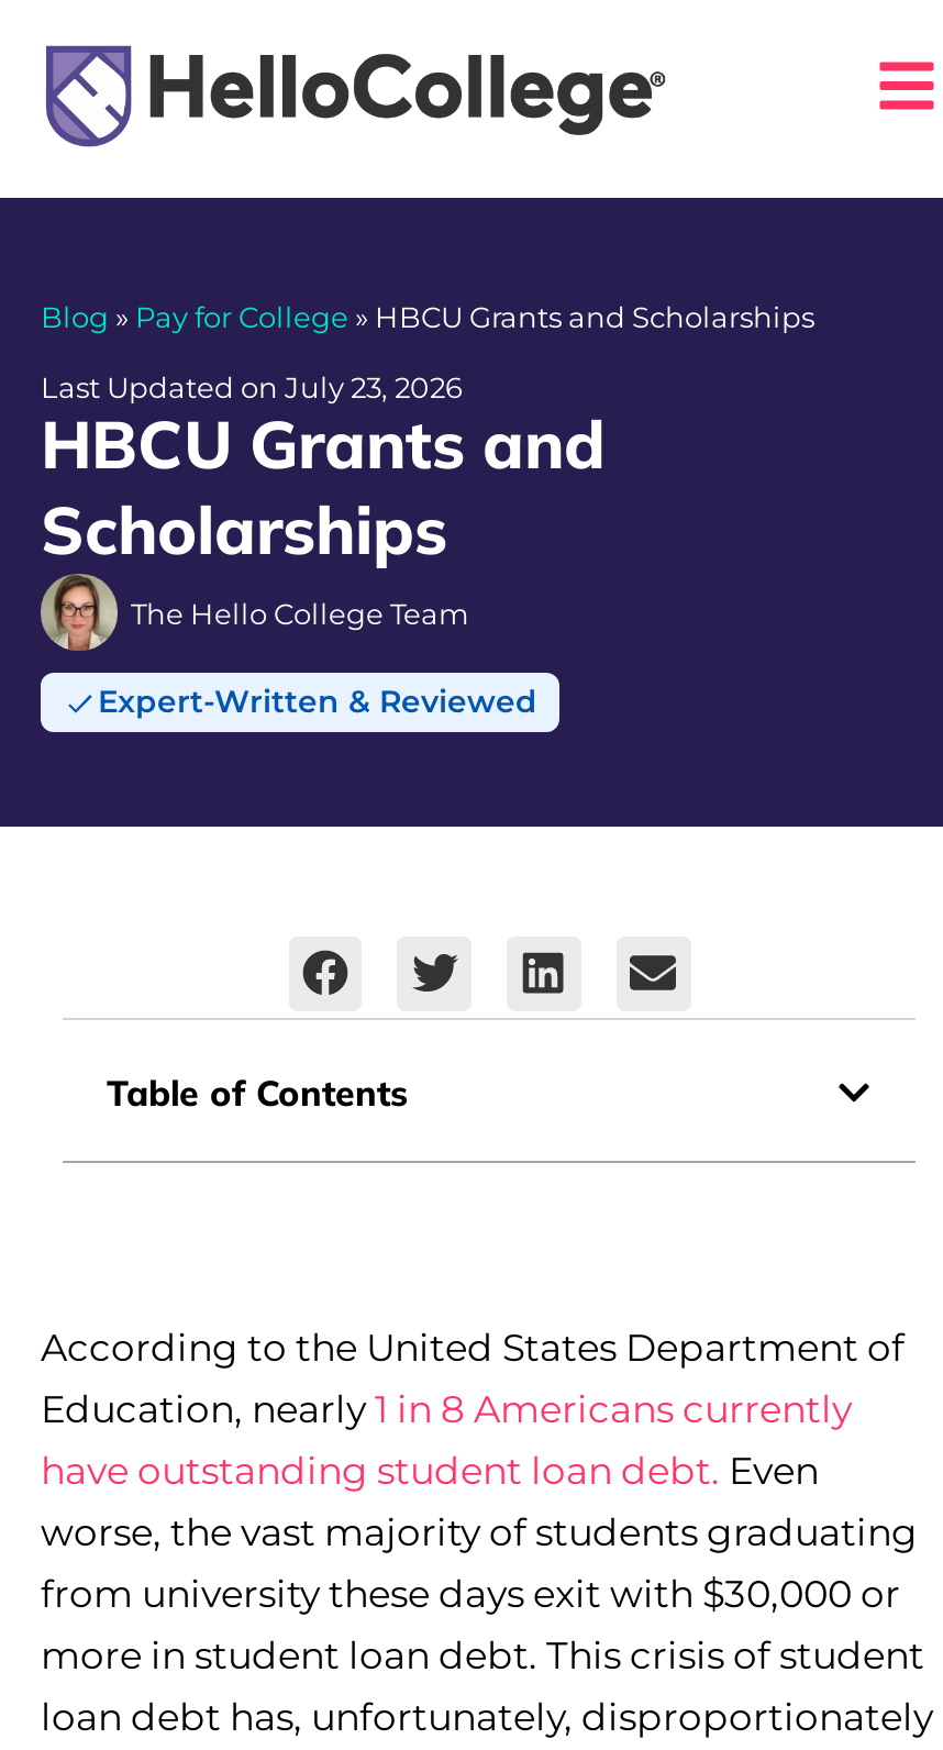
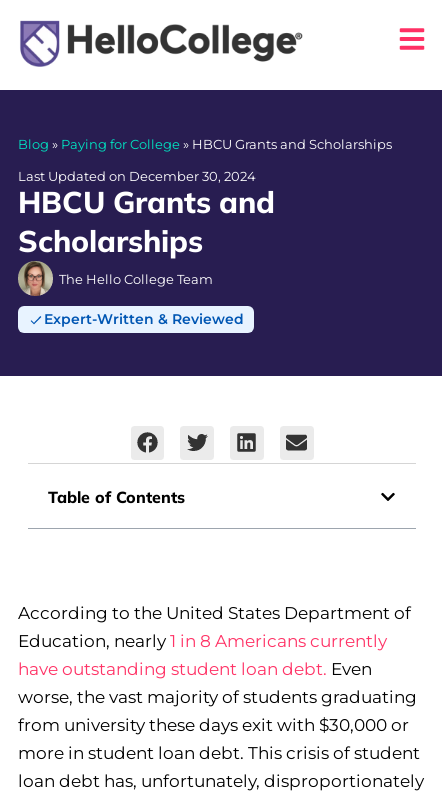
[41,299,814,334] Blog» Pay for College» HBCU Grants and Scholarships -> [18,136,392,152] Blog» Paying for College» HBCU Grants and Scholarships
[41,370,463,406] Last Updated on July 23, 2026 -> [18,168,256,184] Last Updated on December 30, 2024

